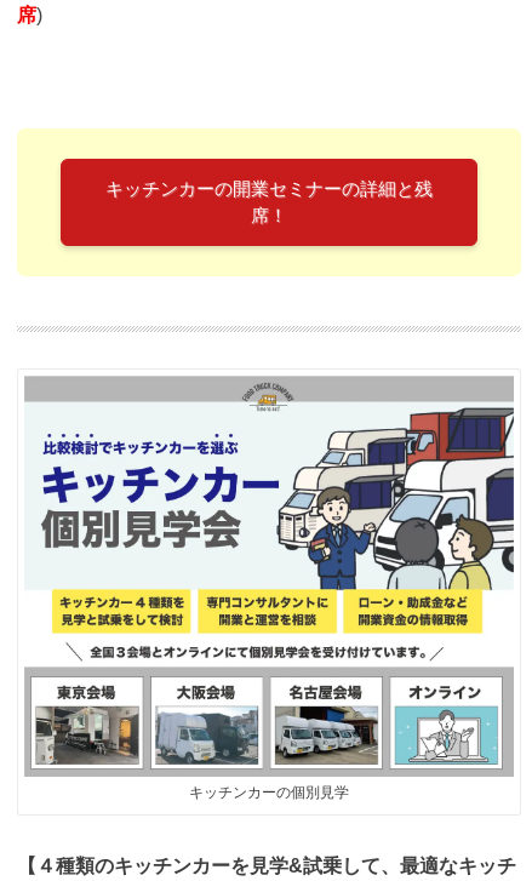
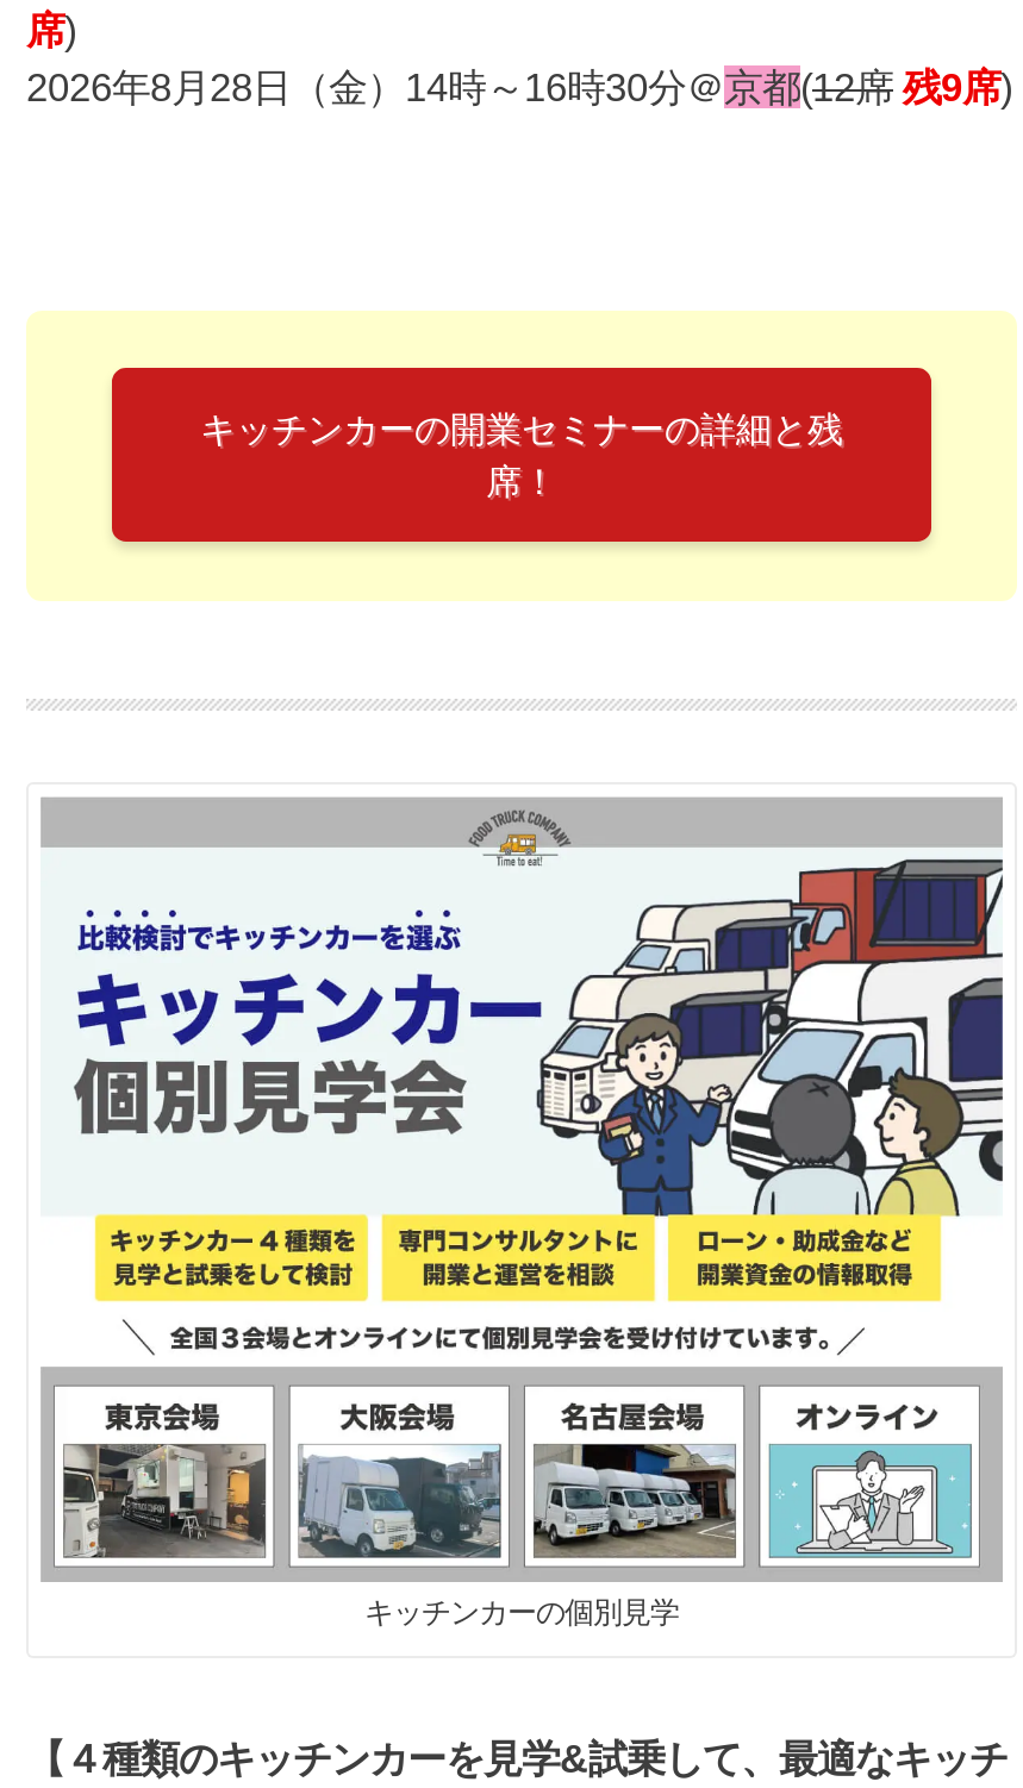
none -> [26,65,1012,108] 2026年8月28日（金）14時～16時30分＠京都(12席 残9席)

